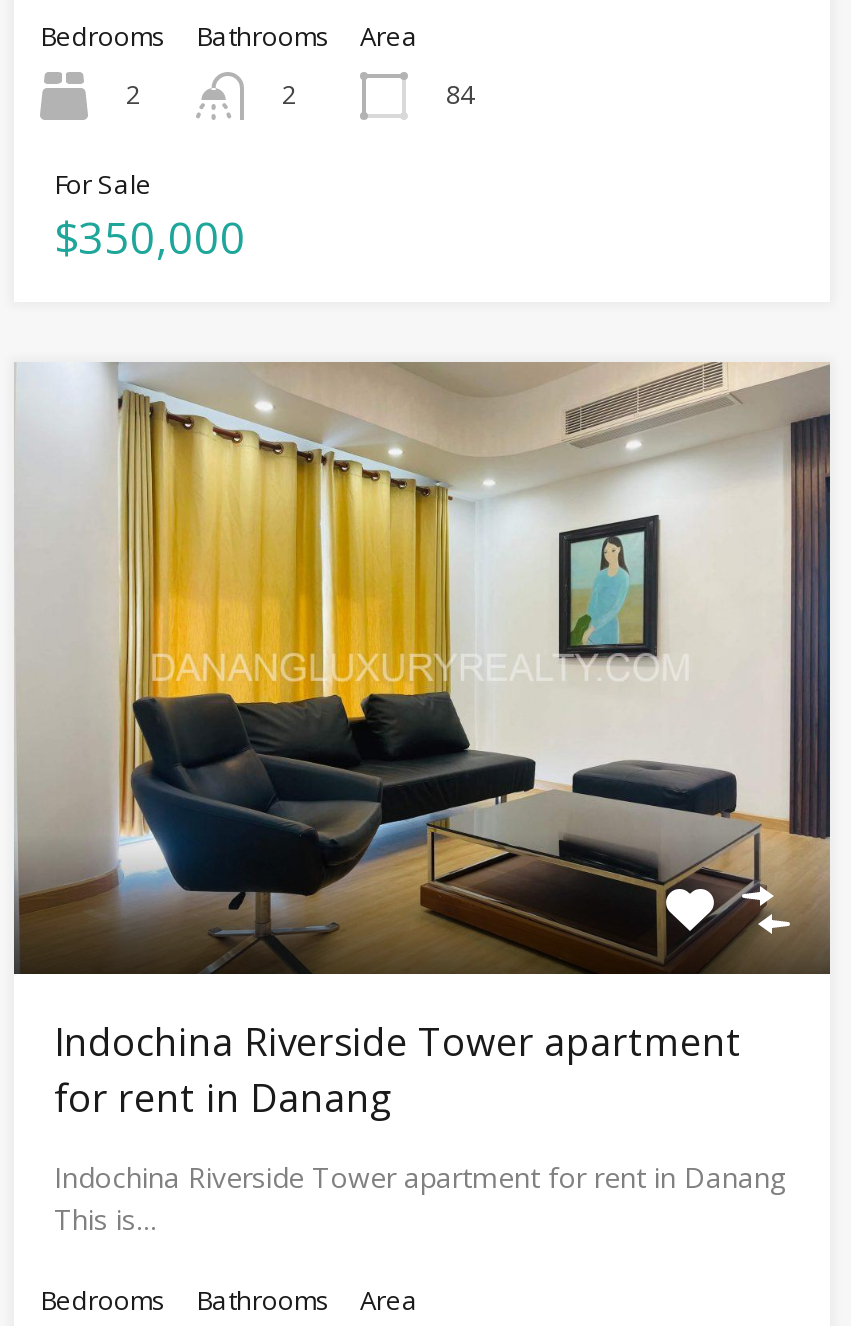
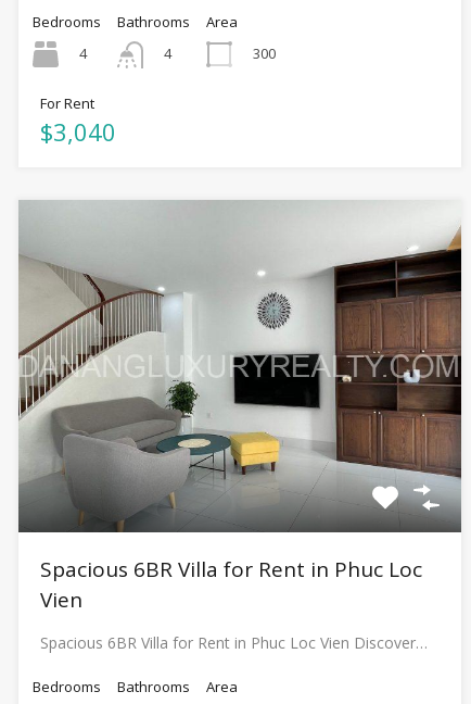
[126,75,140,111] 2 -> [79,44,87,63] 4
[282,76,296,112] 2 -> [164,44,171,63] 4
[446,75,474,111] 84 -> [253,44,276,63] 300
[54,166,246,266] For Sale | $350,000 -> [40,93,116,147] For Rent | $3,040
[18,361,832,1124] [image] | Indochina Riverside Tower apartment | for rent in Danang -> [18,200,461,613] [image] | Spacious 6BR Villa for Rent in Phuc Loc | Vien
[54,1158,786,1238] Indochina Riverside Tower apartment for rent in Danang | This is… -> [40,632,428,652] Spacious 6BR Villa for Rent in Phuc Loc Vien Discover…

